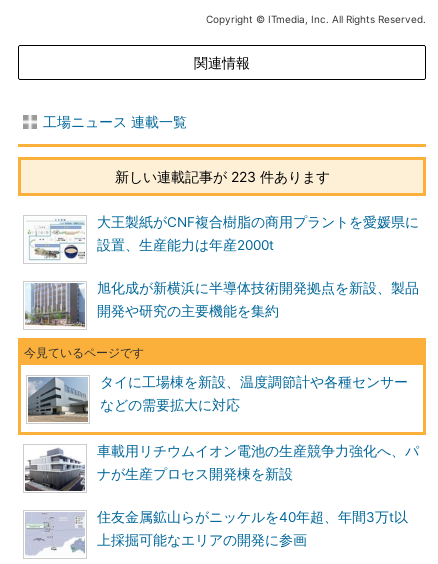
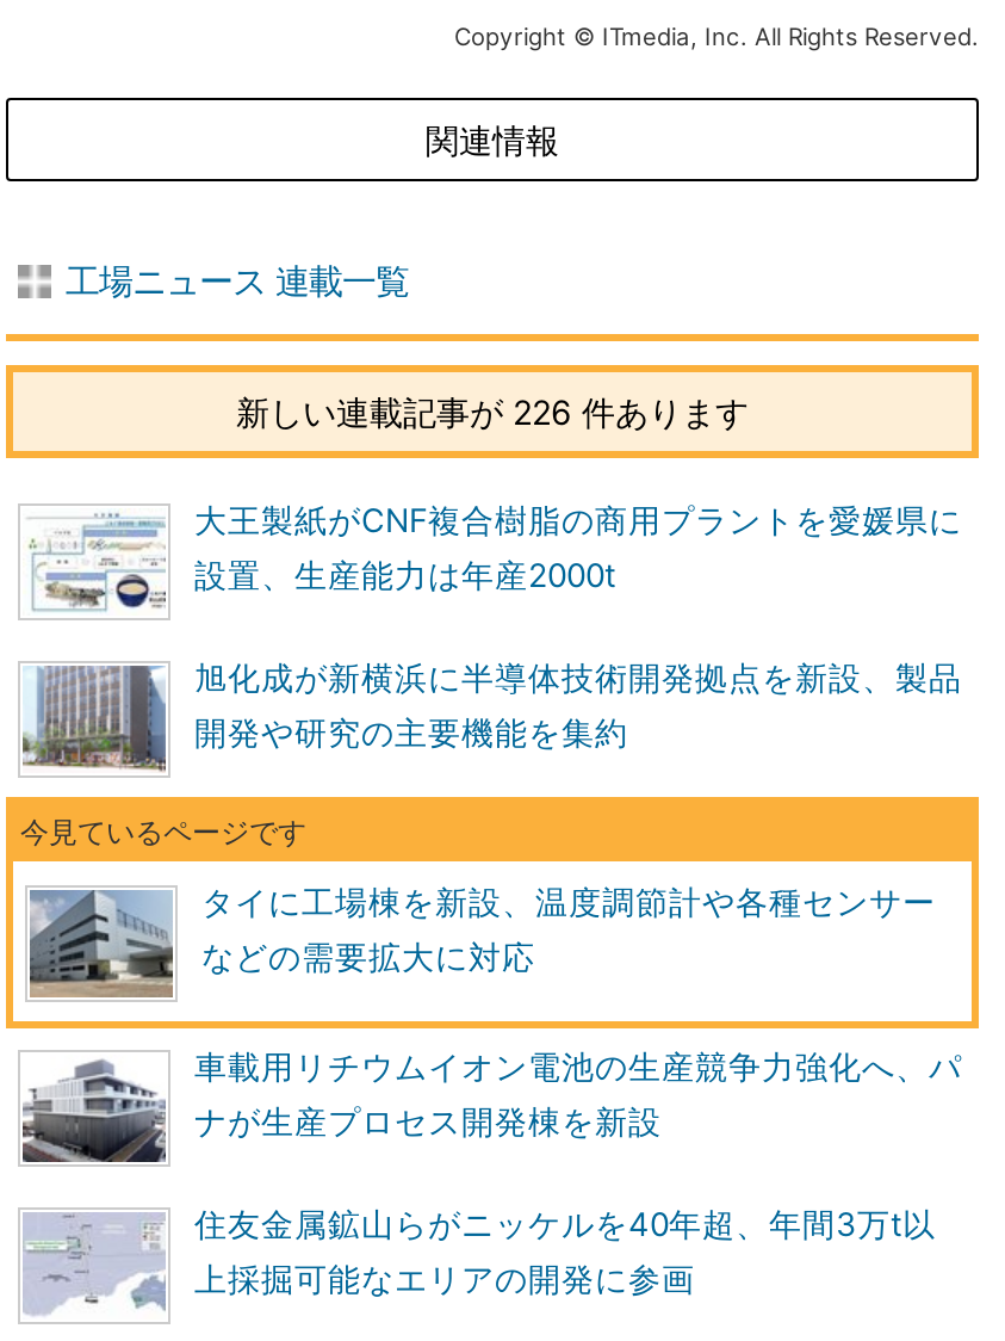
[114,168,329,185] 新しい連載記事が 223 件あります -> [236,391,749,432] 新しい連載記事が 226 件あります

